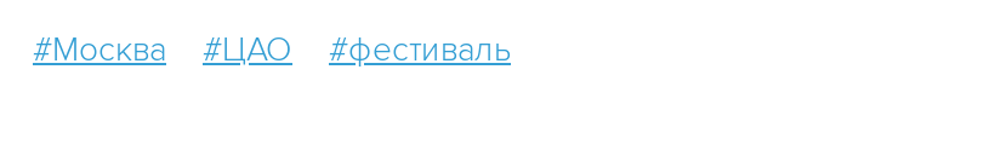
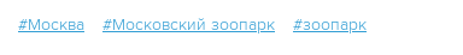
[203,30,511,71] #ЦАО | #фестиваль -> [102,15,367,35] #Московский зоопарк | #зоопарк

